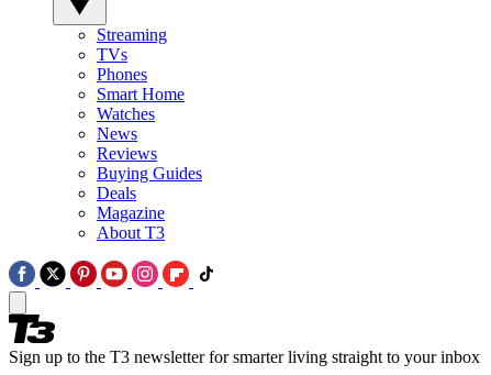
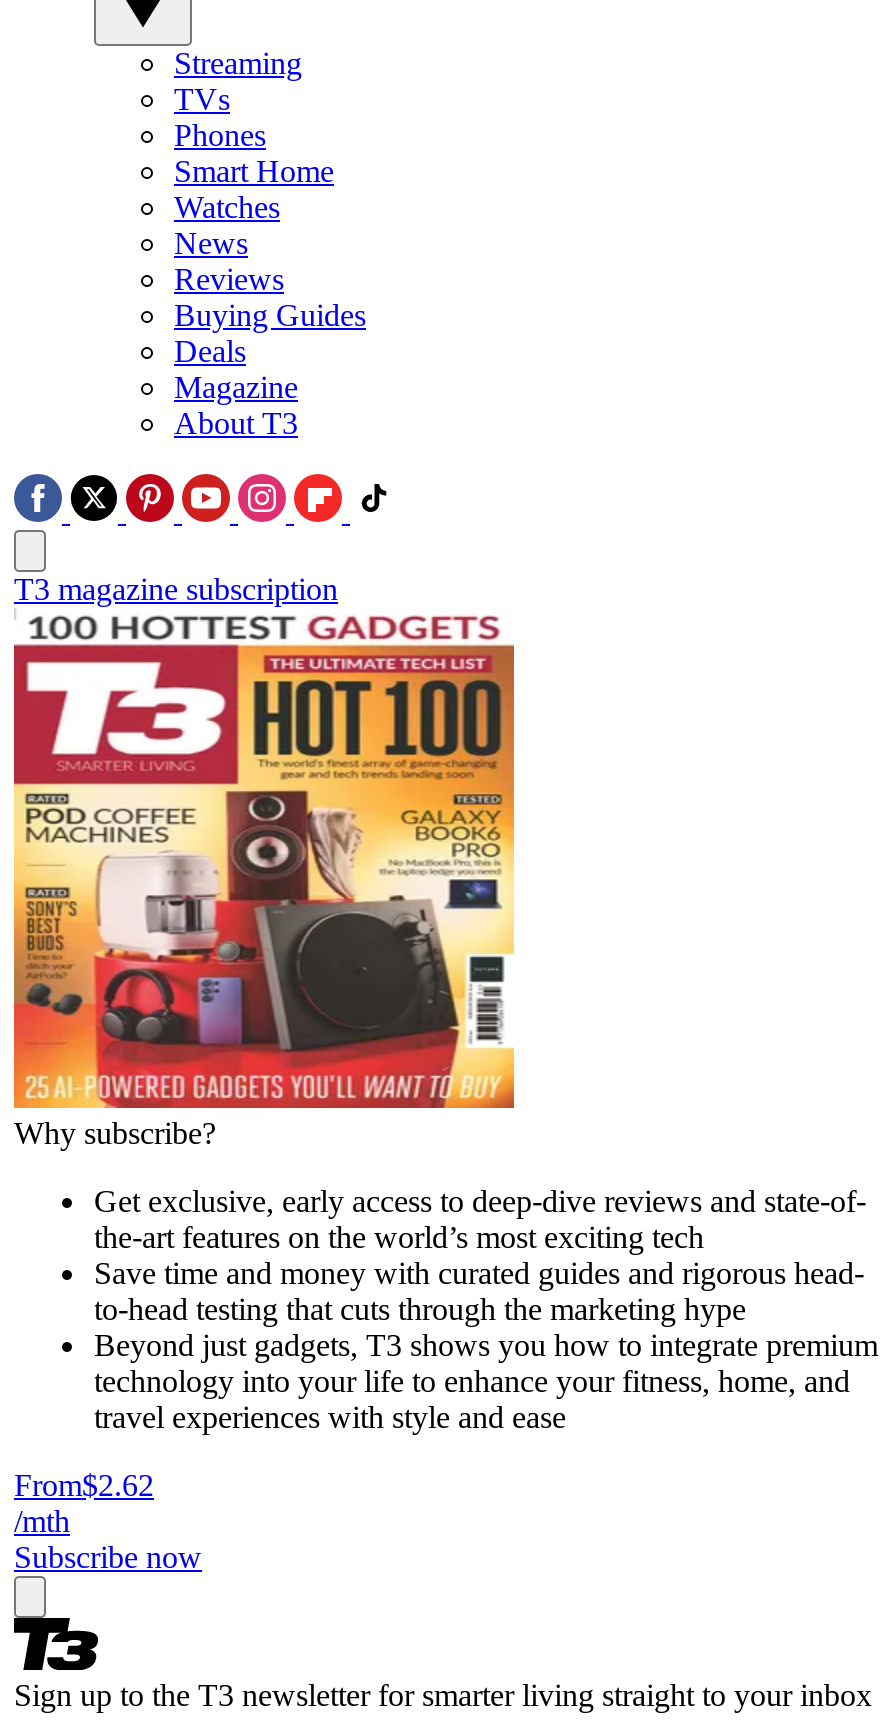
none -> [12,614,878,1573] [image] | Why subscribe? | Get exclusive, early access to deep-dive reviews and state-of- | the-art features on the world’s most exciting tech | Save time and money with curated guides and rigorous head- | to-head testing that cuts through the marketing hype | Beyond just gadgets, T3 shows you how to integrate premium | technology into your life to enhance your fitness, home, and | travel experiences with style and ease | From$2.62 | /mth | Subscribe now
none -> [14,571,338,605] T3 magazine subscription

